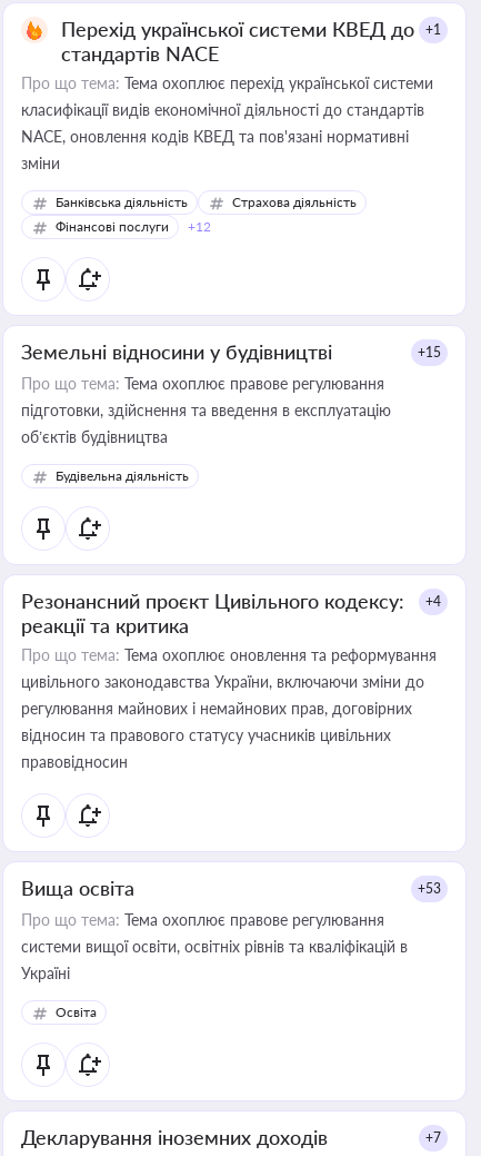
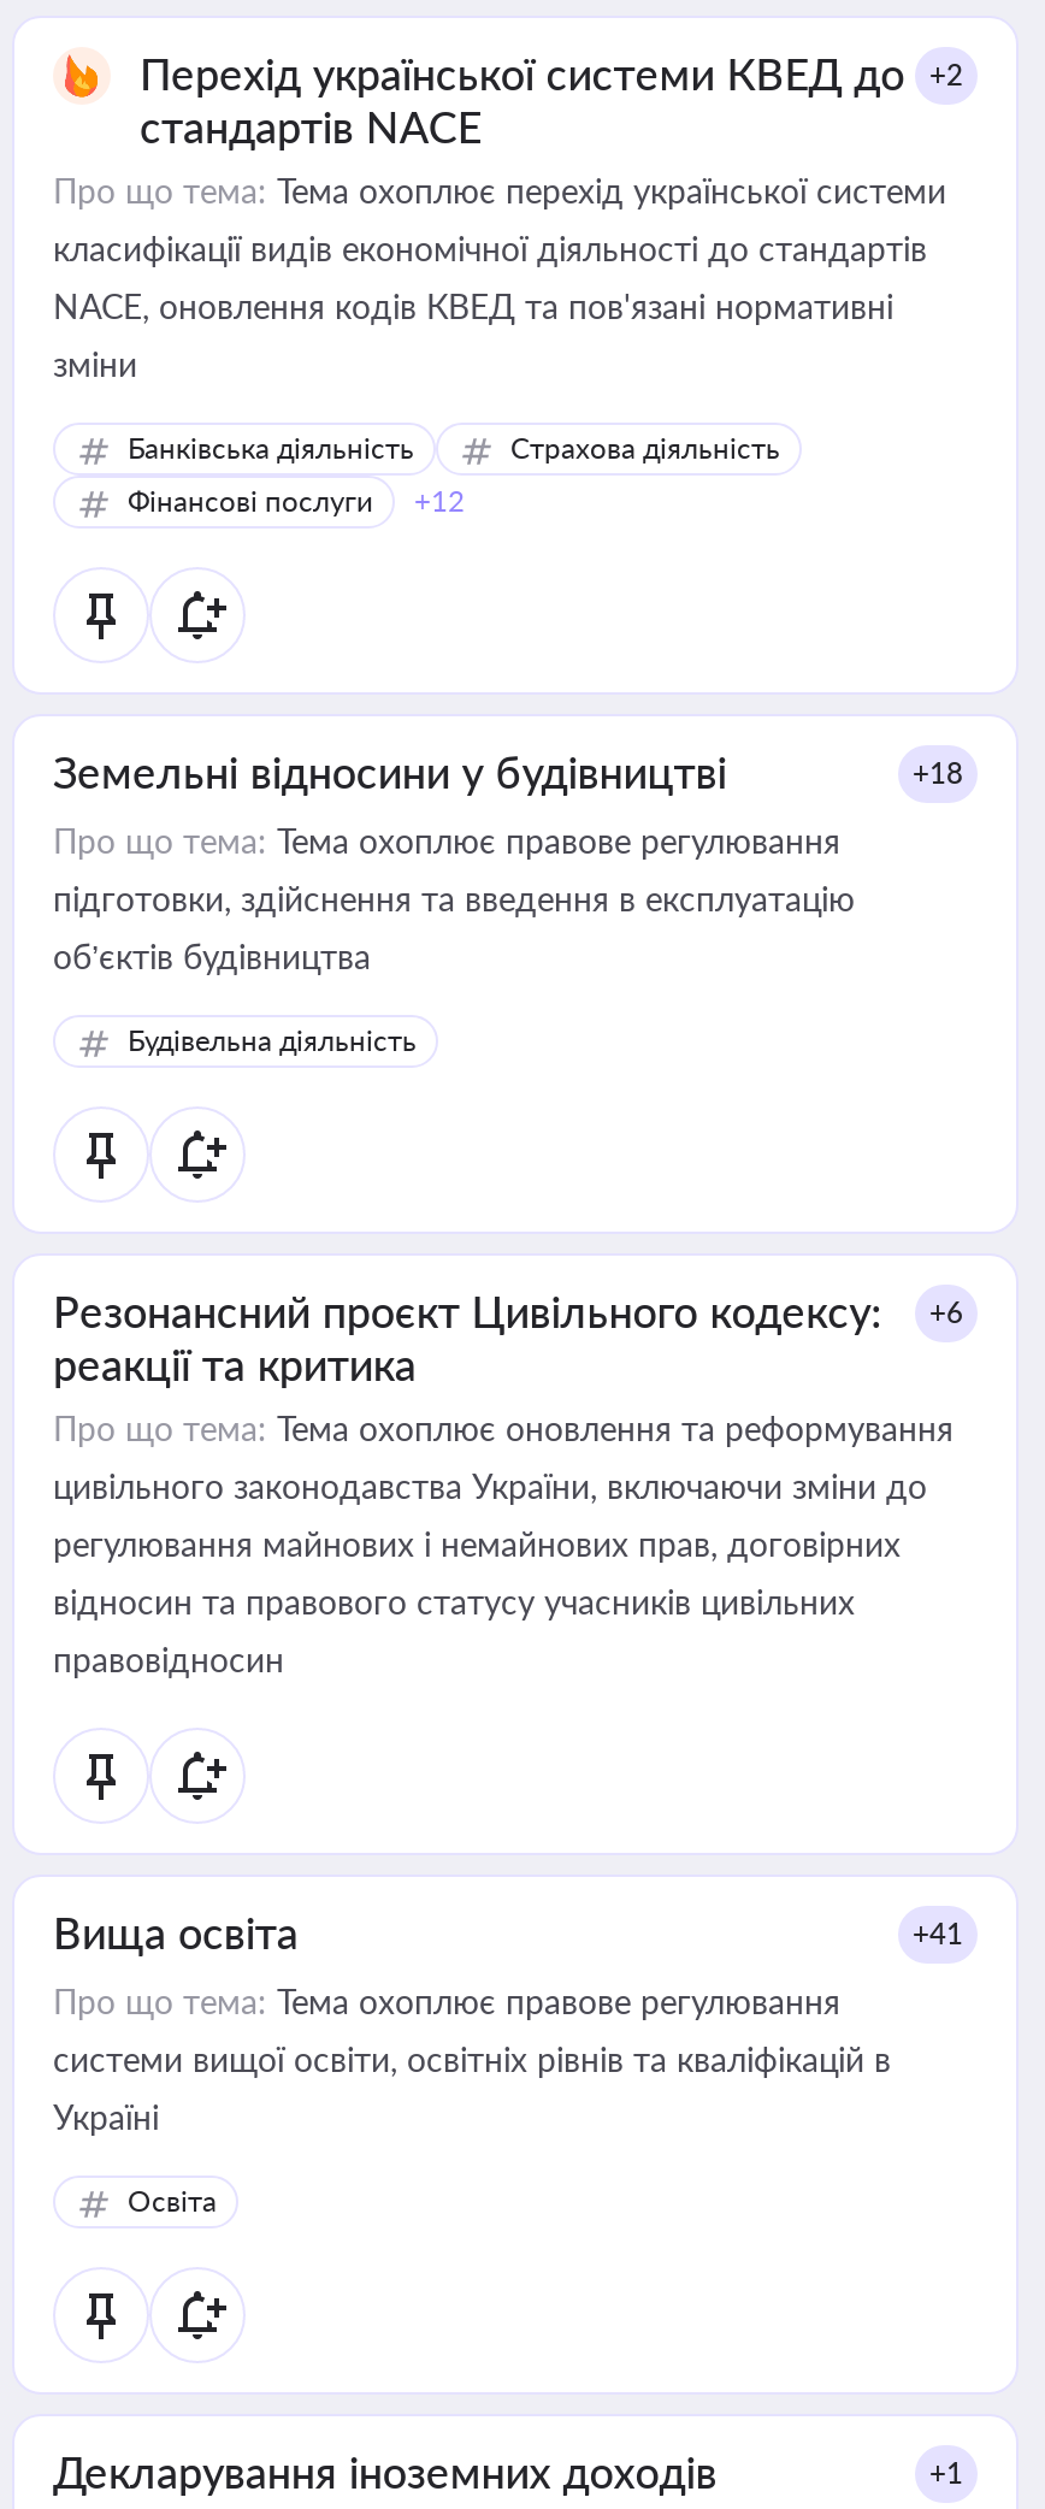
[61,17,441,41] Перехід української системи КВЕД до +1 -> [140,47,963,100] Перехід української системи КВЕД до +2
[418,344,441,360] +15 -> [913,755,963,791] +18
[21,589,441,613] Резонансний проєкт Цивільного кодексу: +4 -> [53,1285,963,1338] Резонансний проєкт Цивільного кодексу: +6
[418,880,441,897] +53 -> [913,1915,963,1952] +41
[425,1129,441,1146] +7 -> [929,2455,963,2491] +1

